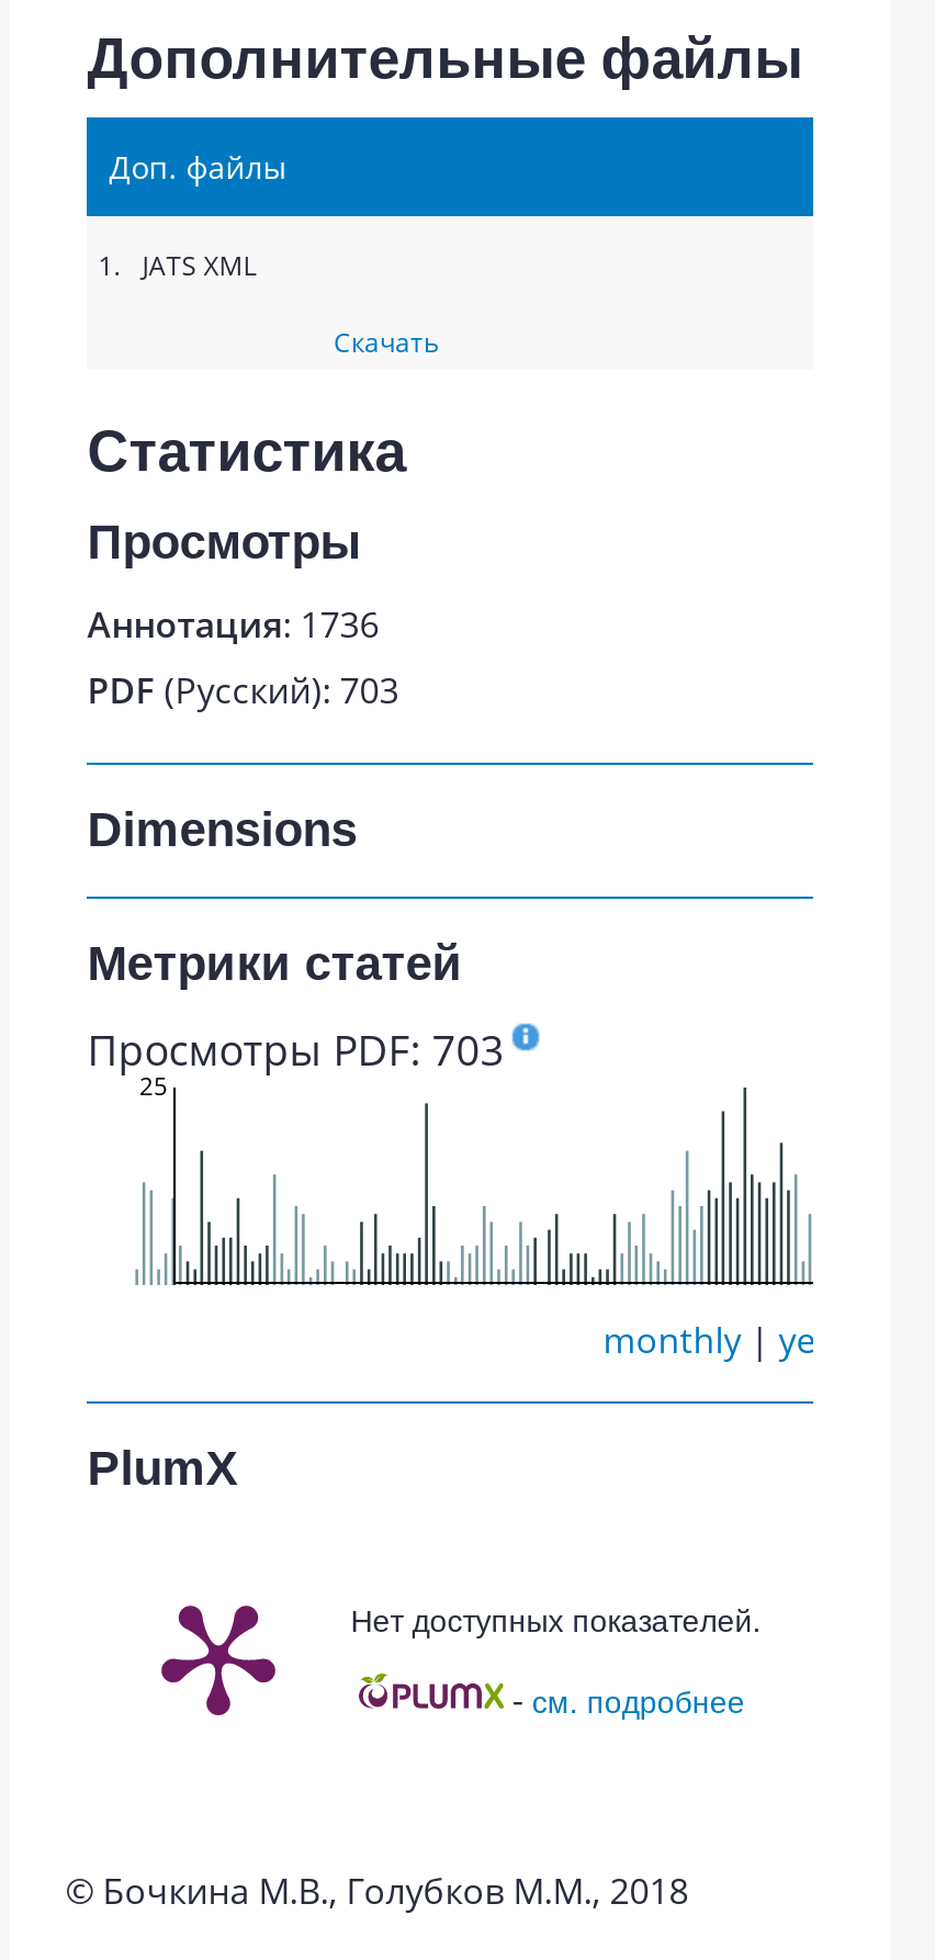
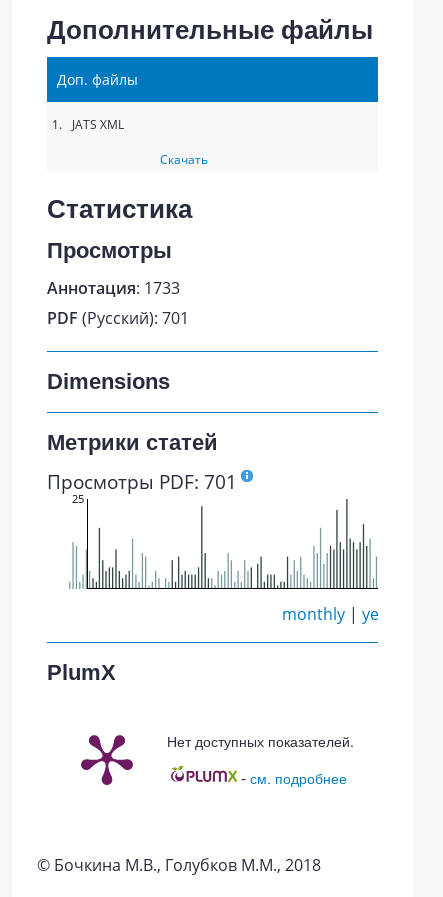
[87,600,379,649] Аннотация: 1736 -> [47,277,180,299] Аннотация: 1733
[87,666,399,714] PDF (Русский): 703 -> [47,307,189,329] PDF (Русский): 701
[87,1020,504,1079] Просмотры PDF: 703 -> [47,468,237,495] Просмотры PDF: 701

